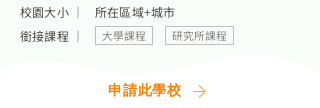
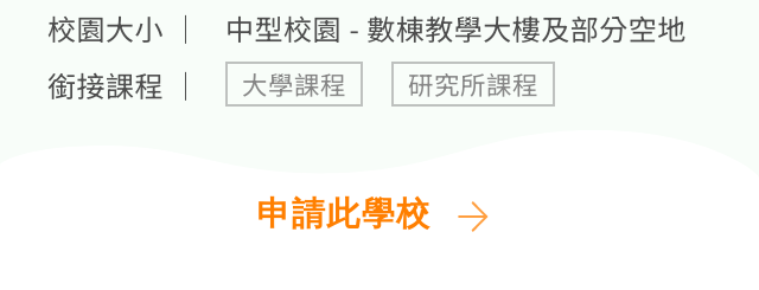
[95,3,176,20] 所在區域+城市 -> [225,7,686,47] 中型校園 - 數棟教學大樓及部分空地

